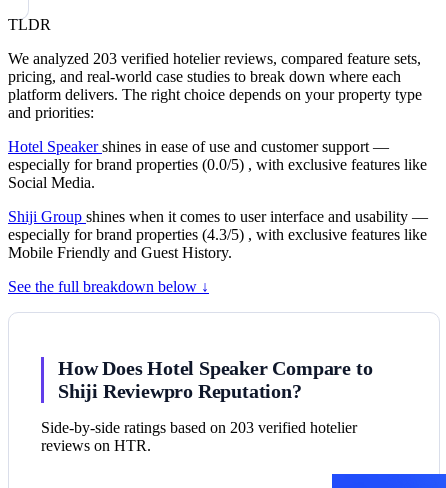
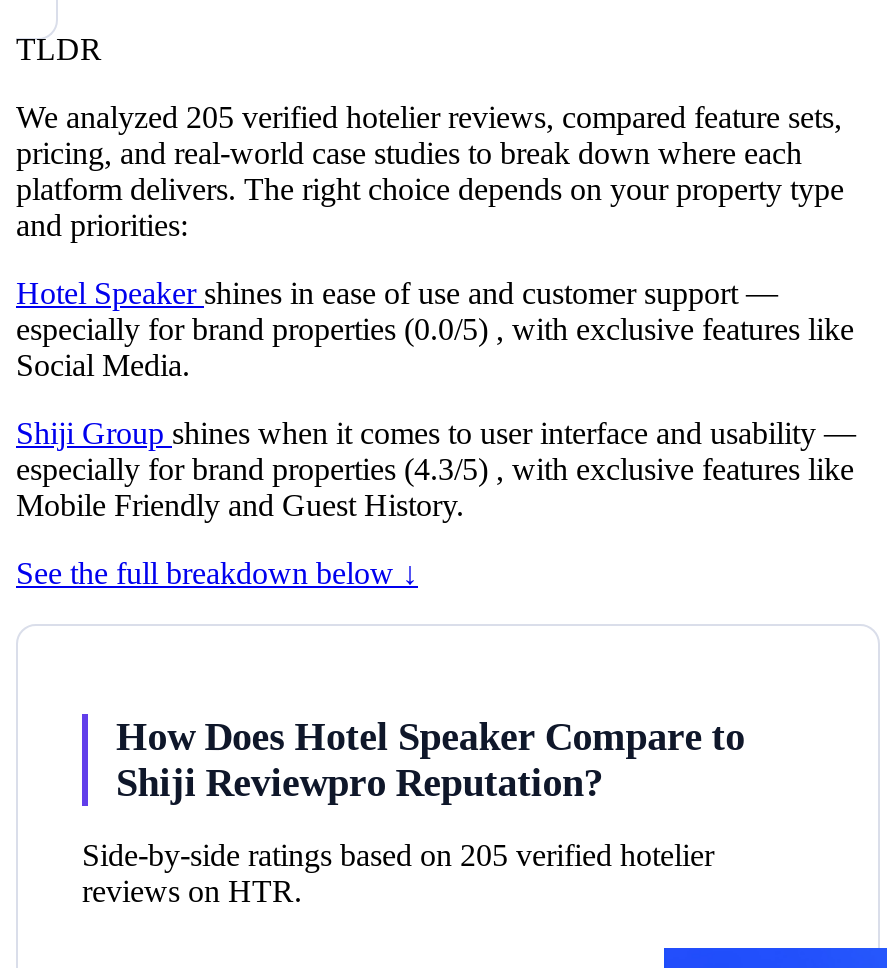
[8,50,421,67] We analyzed 203 verified hotelier reviews, compared feature sets, -> [16,100,842,134] We analyzed 205 verified hotelier reviews, compared feature sets,
[41,419,357,436] Side-by-side ratings based on 203 verified hotelier -> [82,839,714,873] Side-by-side ratings based on 205 verified hotelier

